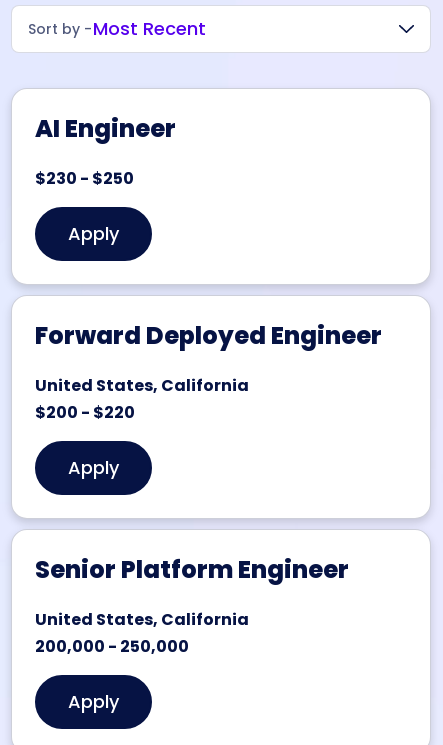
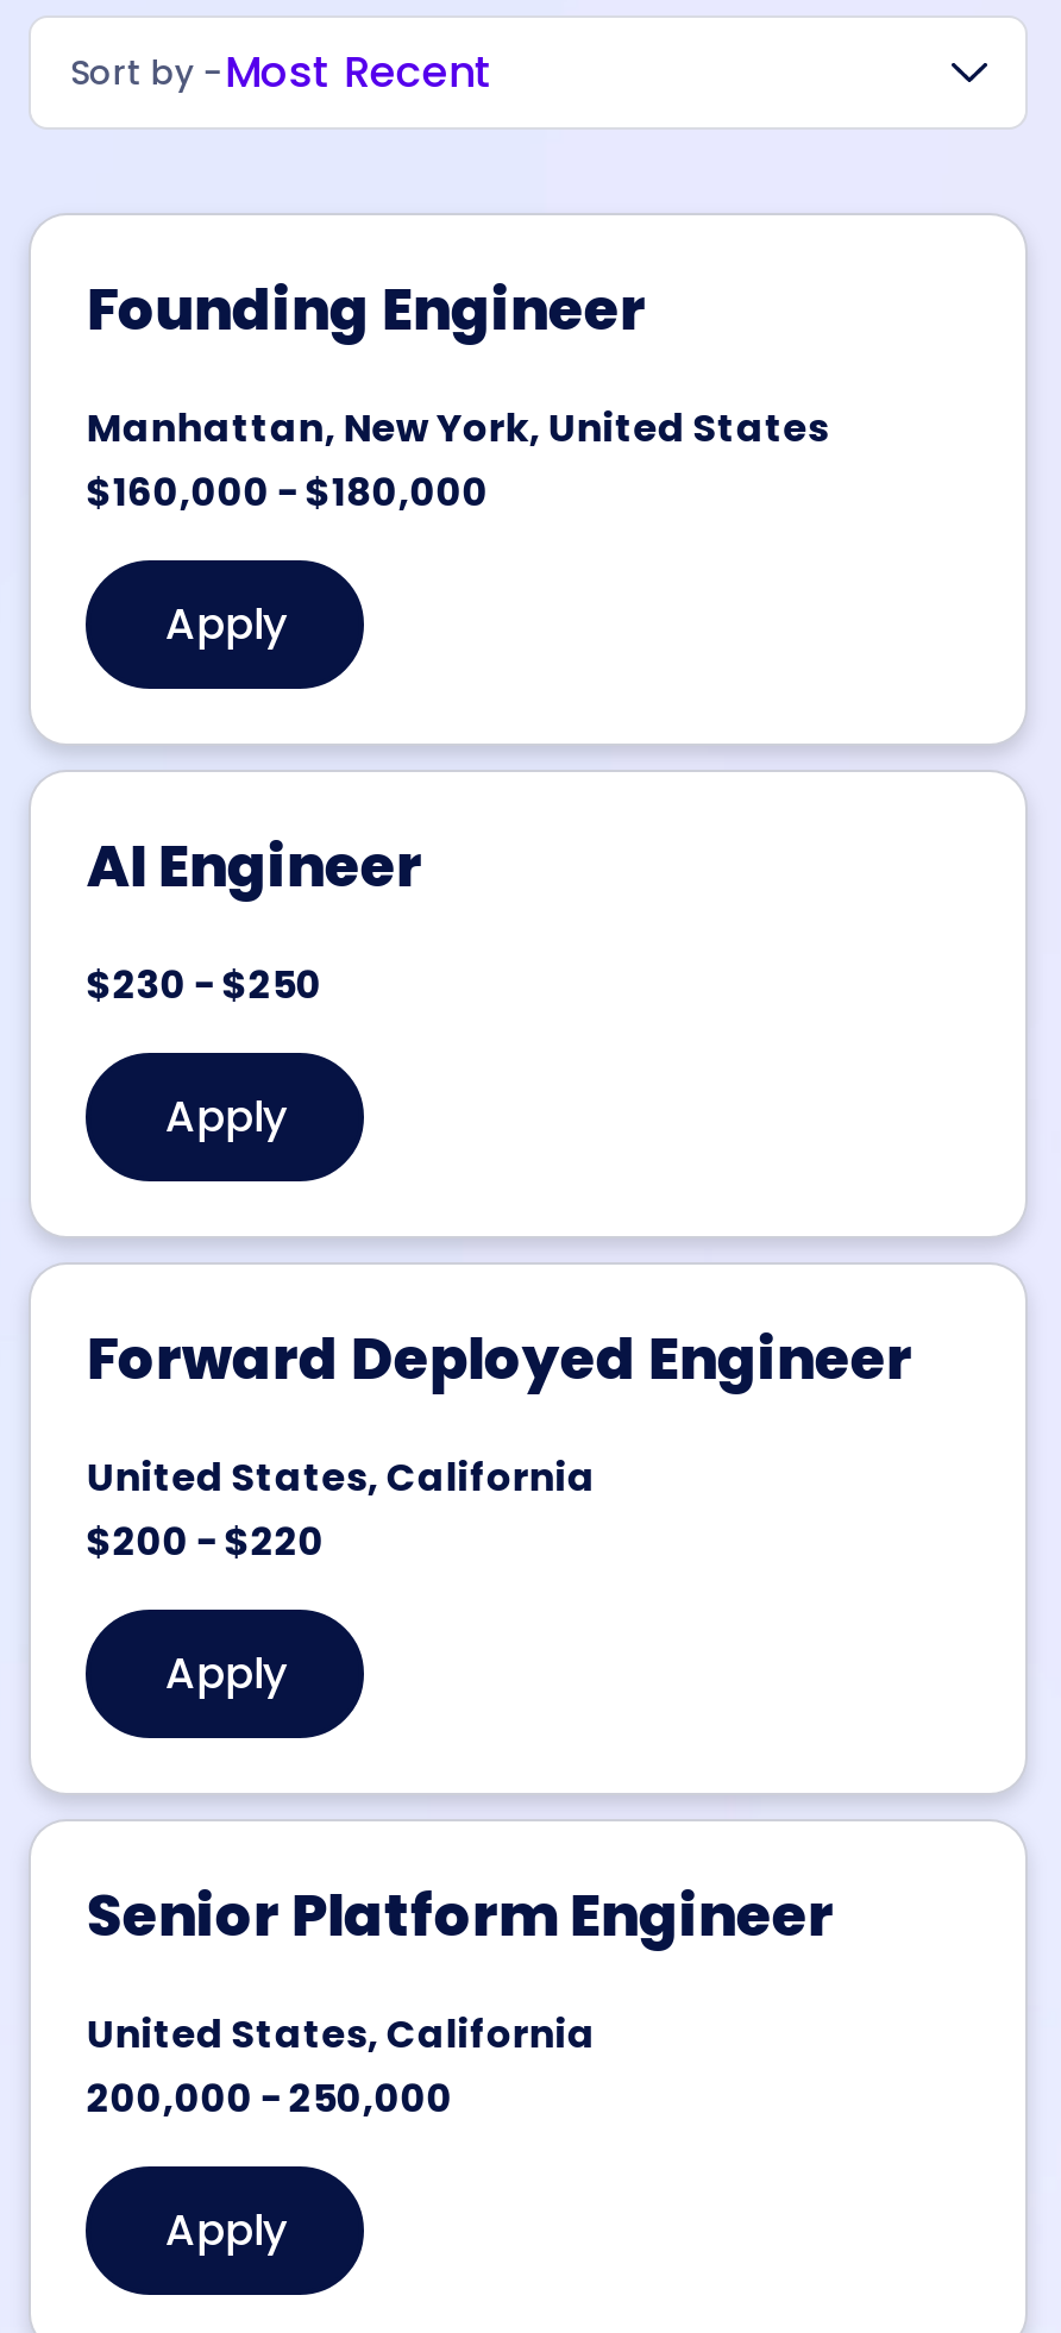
none -> [86,270,829,653] Founding Engineer | Manhattan, New York, United States | $160,000 - $180,000 | Apply

